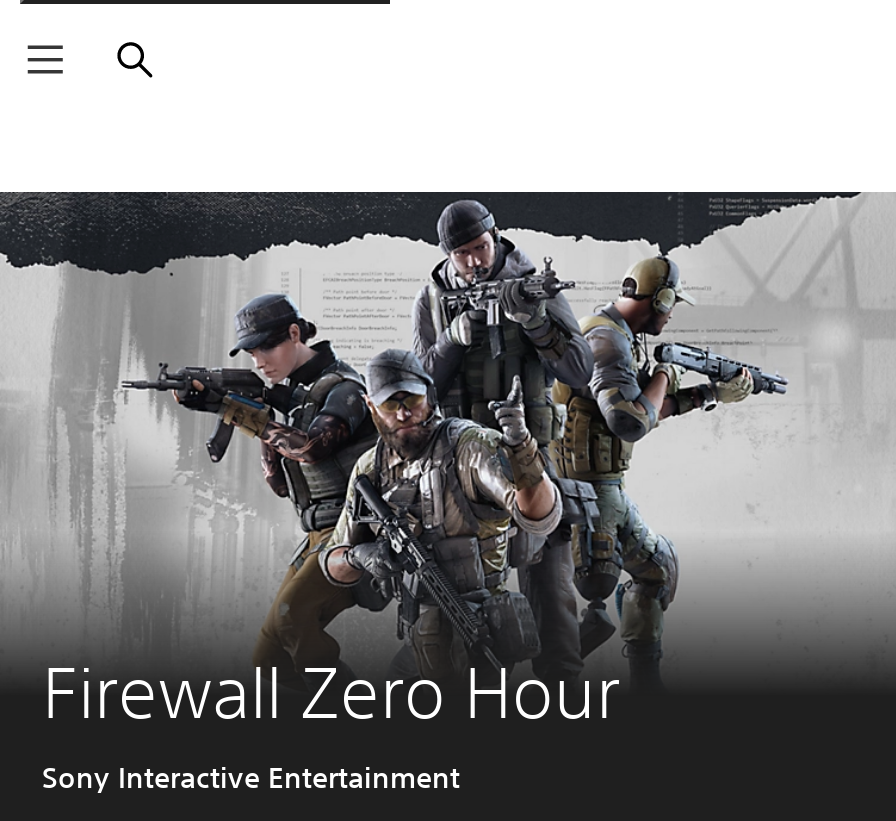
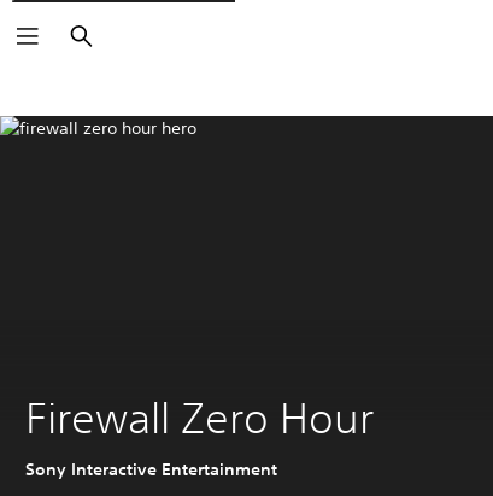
[6,192,890,672] [image] -> none

